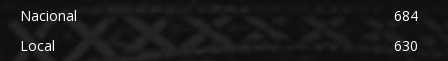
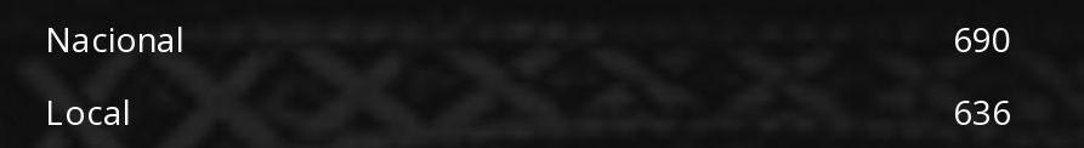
[394,6,418,25] 684 -> [953,15,1011,61] 690
[394,36,418,55] 630 -> [953,88,1011,134] 636

